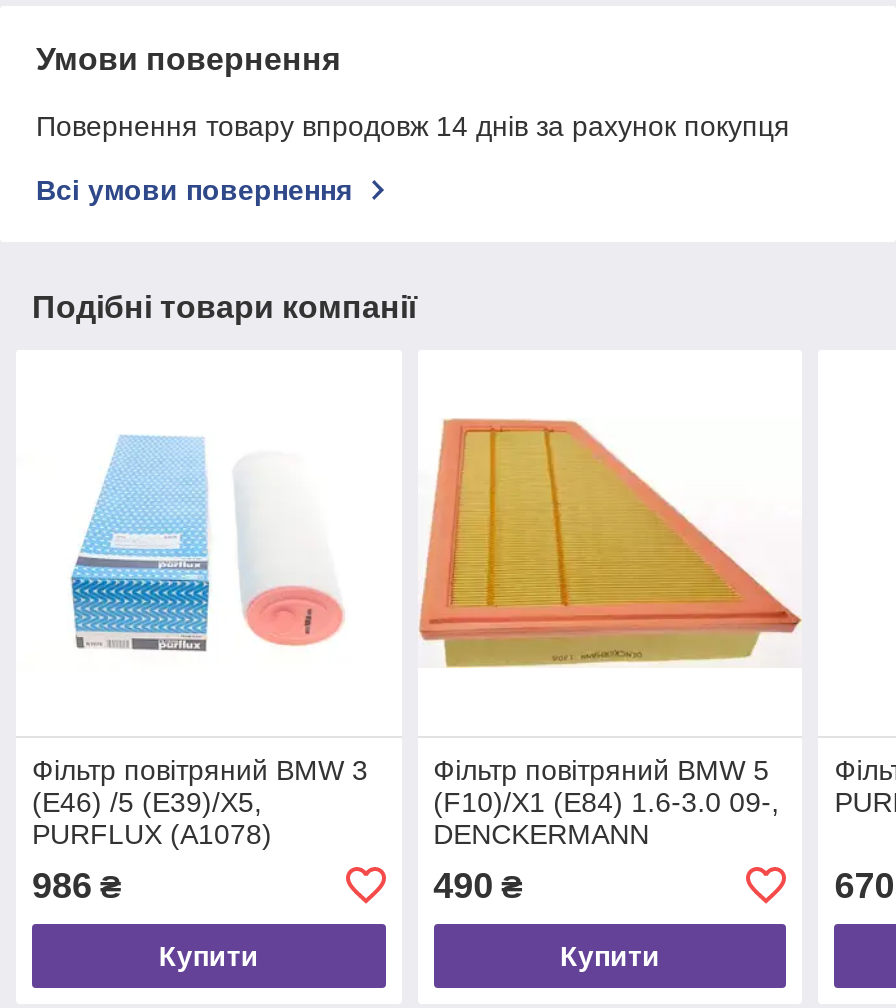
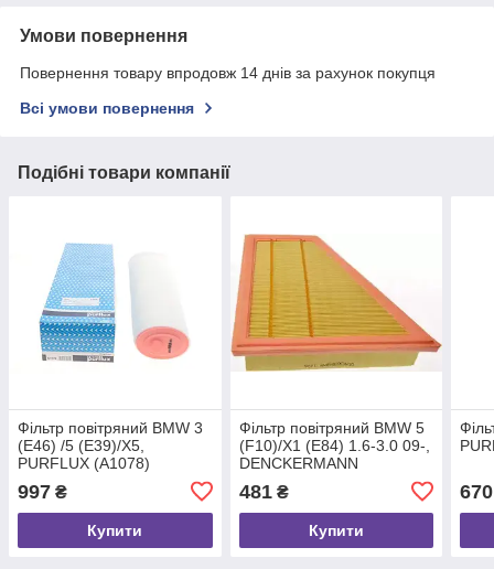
[32,866,122,906] 986 ₴ -> [18,481,67,503] 997 ₴
[433,866,523,906] 490 ₴ -> [239,481,288,503] 481 ₴

